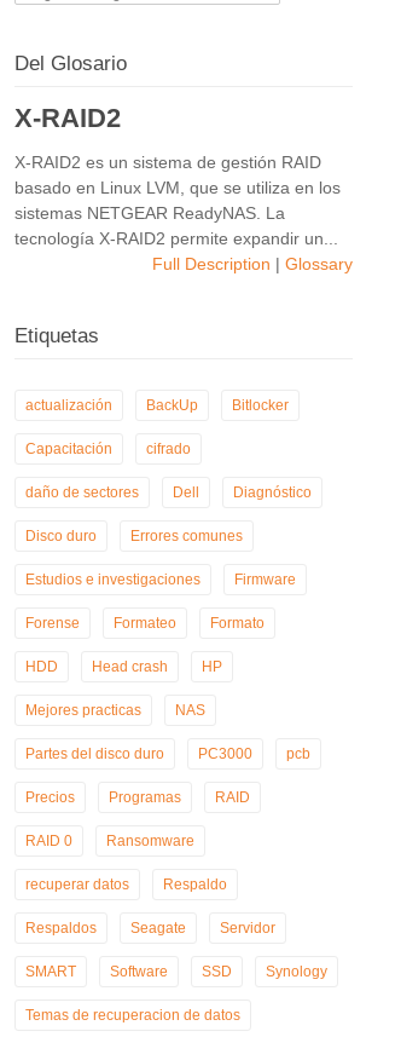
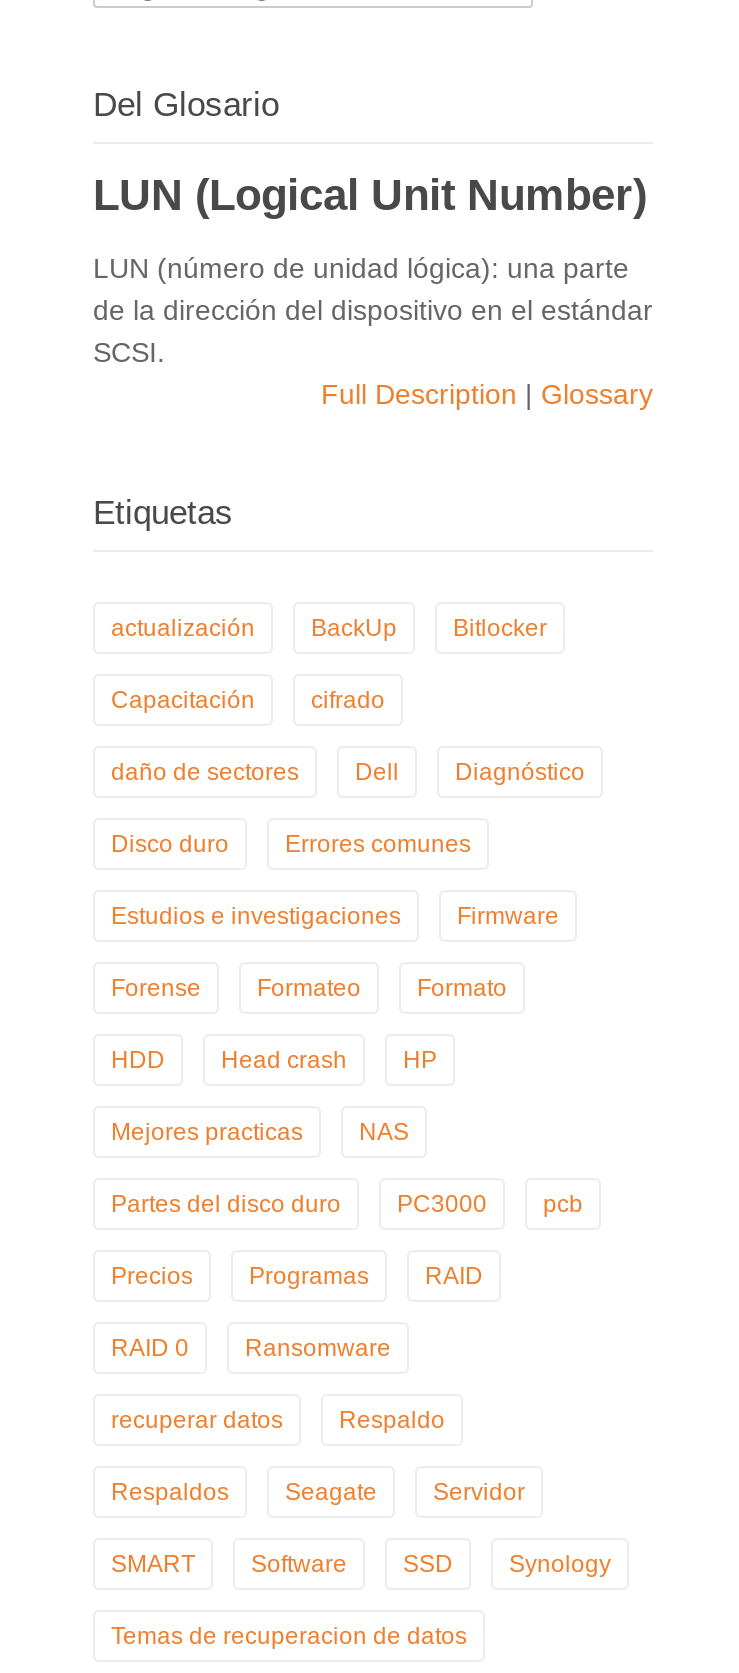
[14,103,121,133] X-RAID2 -> [93,171,647,221] LUN (Logical Unit Number)
[14,153,341,248] X-RAID2 es un sistema de gestión RAID | basado en Linux LVM, que se utiliza en los | sistemas NETGEAR ReadyNAS. La | tecnología X-RAID2 permite expandir un... -> [93,253,653,369] LUN (número de unidad lógica): una parte | de la dirección del dispositivo en el estándar | SCSI.

